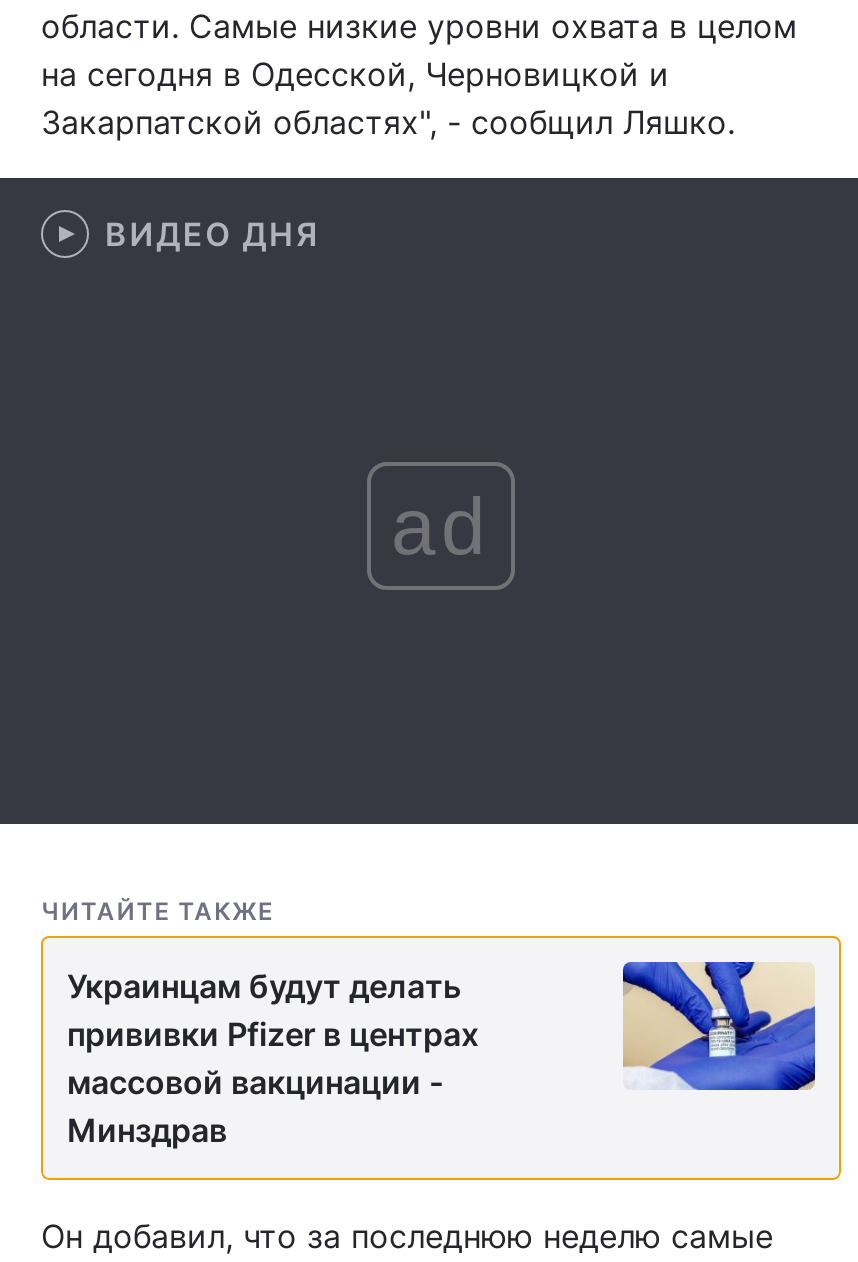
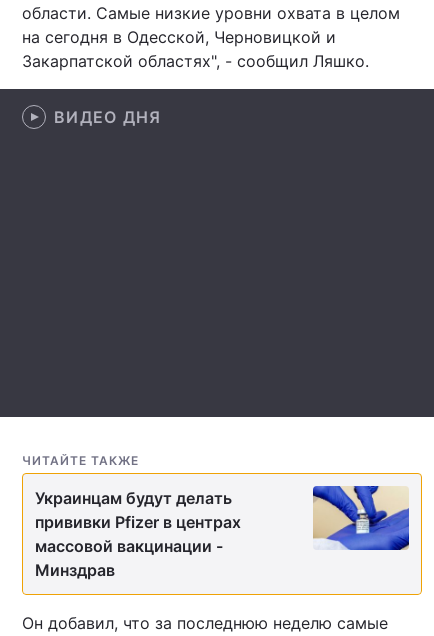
[391,481,491,569] ad -> none

